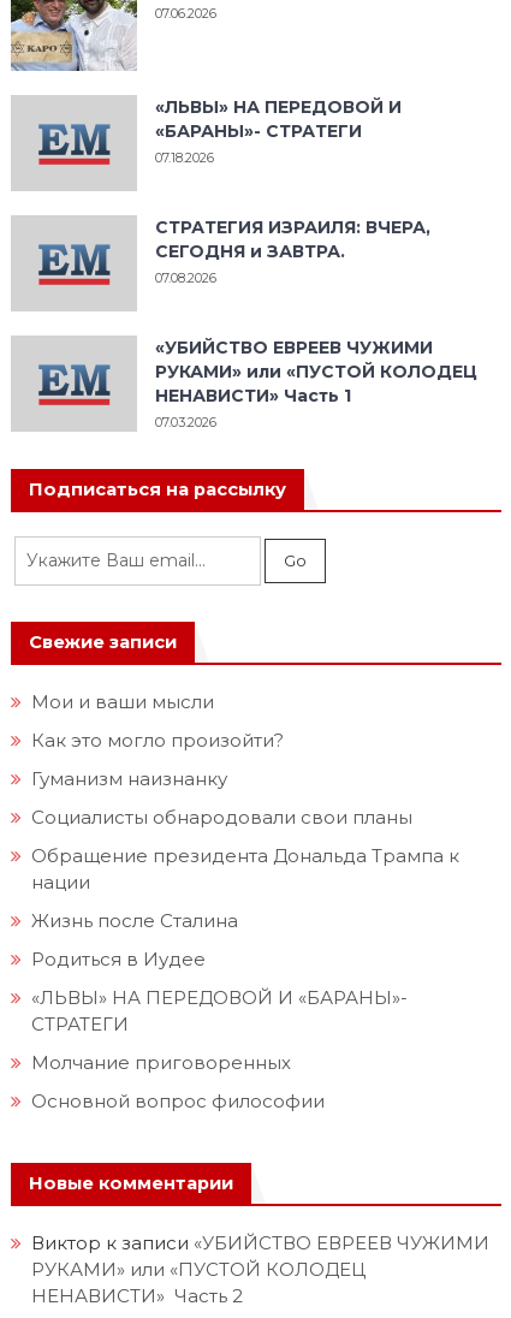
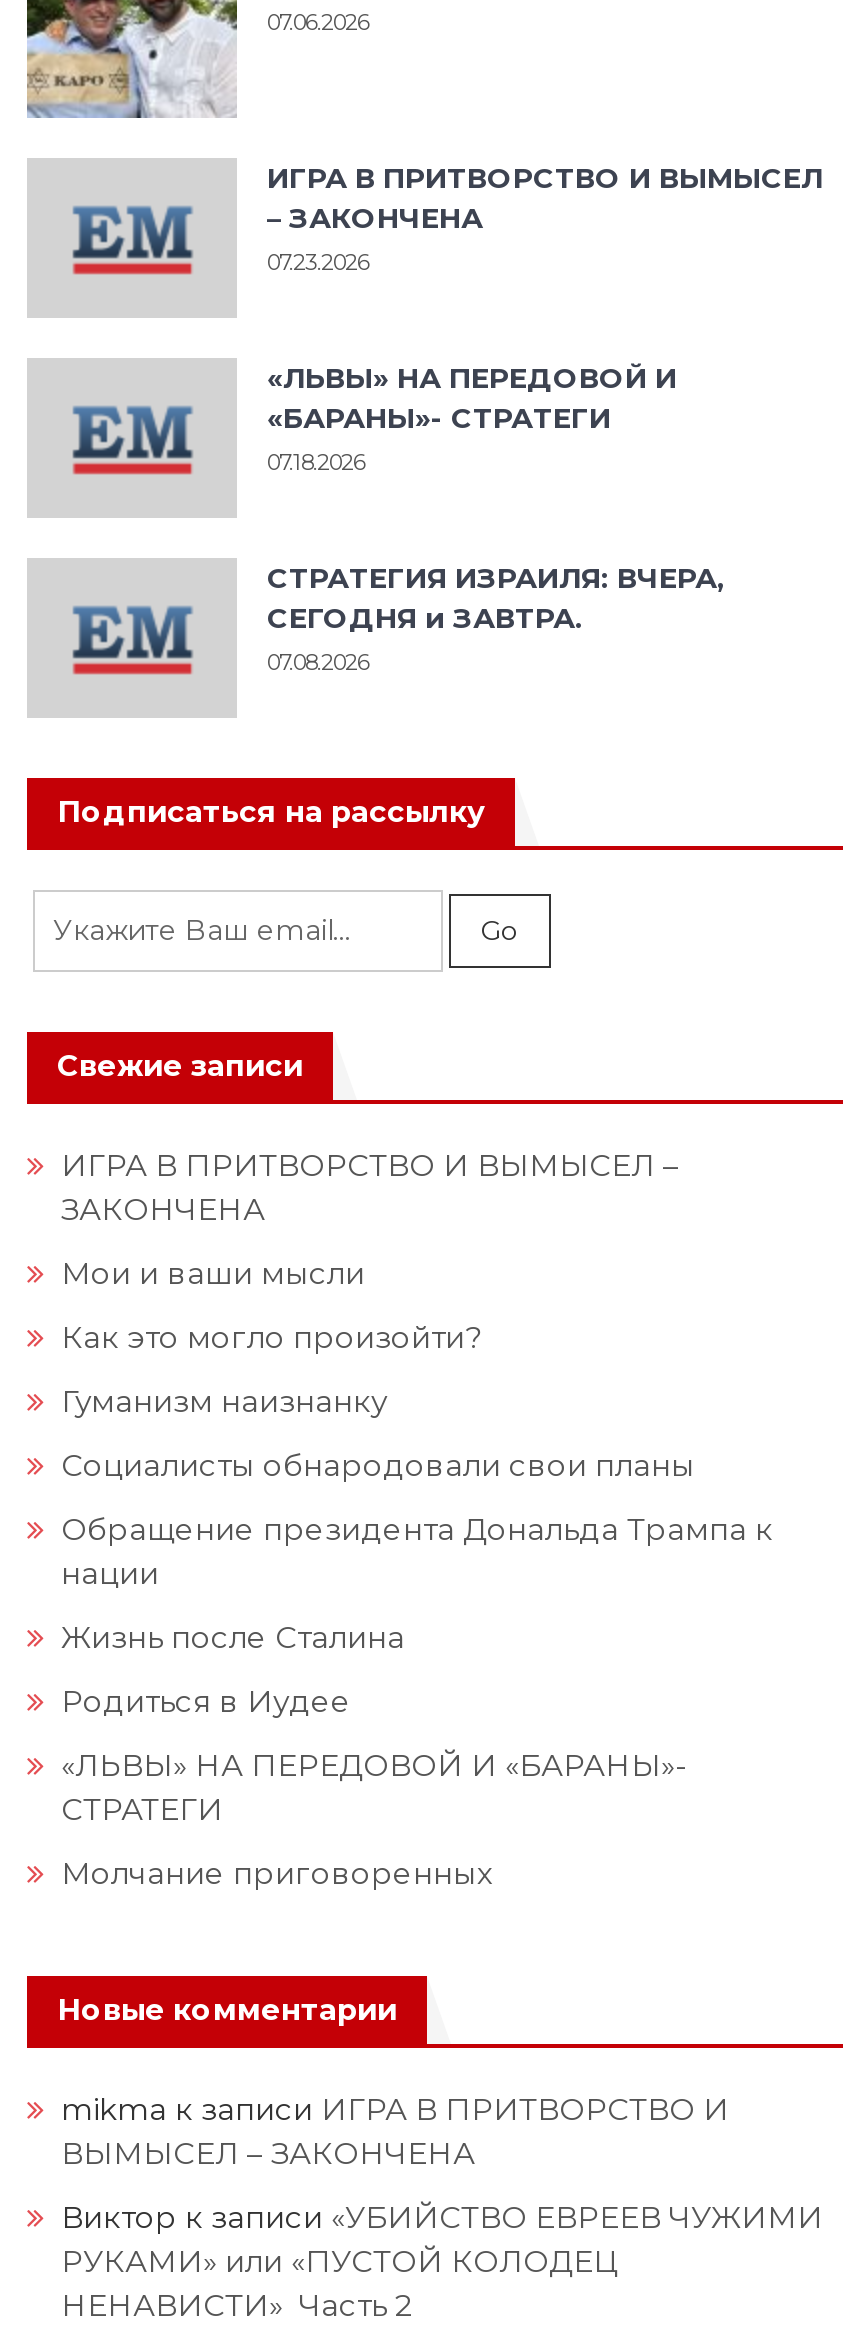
none -> [267,159,823,275] ИГРА В ПРИТВОРСТВО И ВЫМЫСЕЛ | – ЗАКОНЧЕНА | 07.23.2026
moved [155,96,430,286] -> [267,359,725,675]: «ЛЬВЫ» НА ПЕРЕДОВОЙ И | «БАРАНЫ»- СТРАТЕГИ | 07.18.2026 | СТРАТЕГИЯ ИЗРАИЛЯ: ВЧЕРА, | СЕГОДНЯ и ЗАВТРА. | 07.08.2026
[155,336,477,430] «УБИЙСТВО ЕВРЕЕВ ЧУЖИМИ | РУКАМИ» или «ПУСТОЙ КОЛОДЕЦ | НЕНАВИСТИ» Часть 1 | 07.03.2026 -> none
none -> [61,1145,679,1227] ИГРА В ПРИТВОРСТВО И ВЫМЫСЕЛ – | ЗАКОНЧЕНА
[31,1089,325,1112] Основной вопрос философии -> none
none -> [61,2089,729,2171] mikma к записи ИГРА В ПРИТВОРСТВО И | ВЫМЫСЕЛ – ЗАКОНЧЕНА

